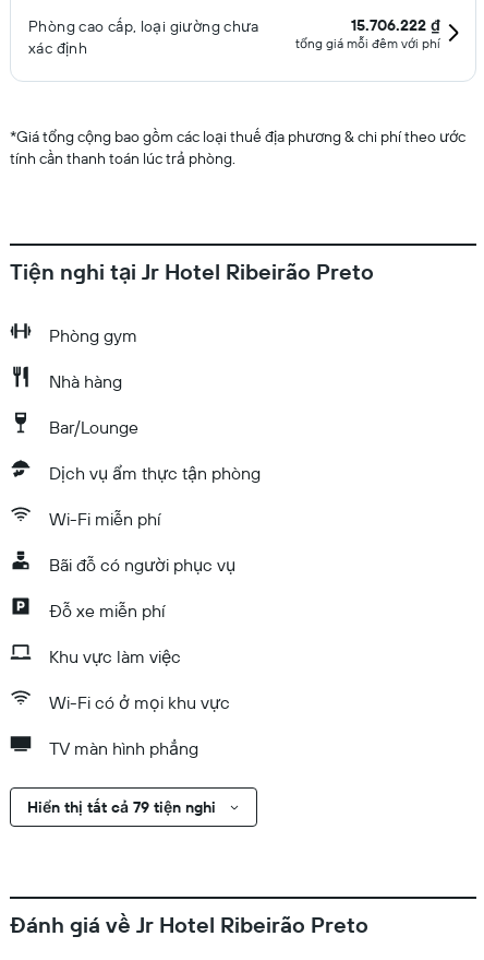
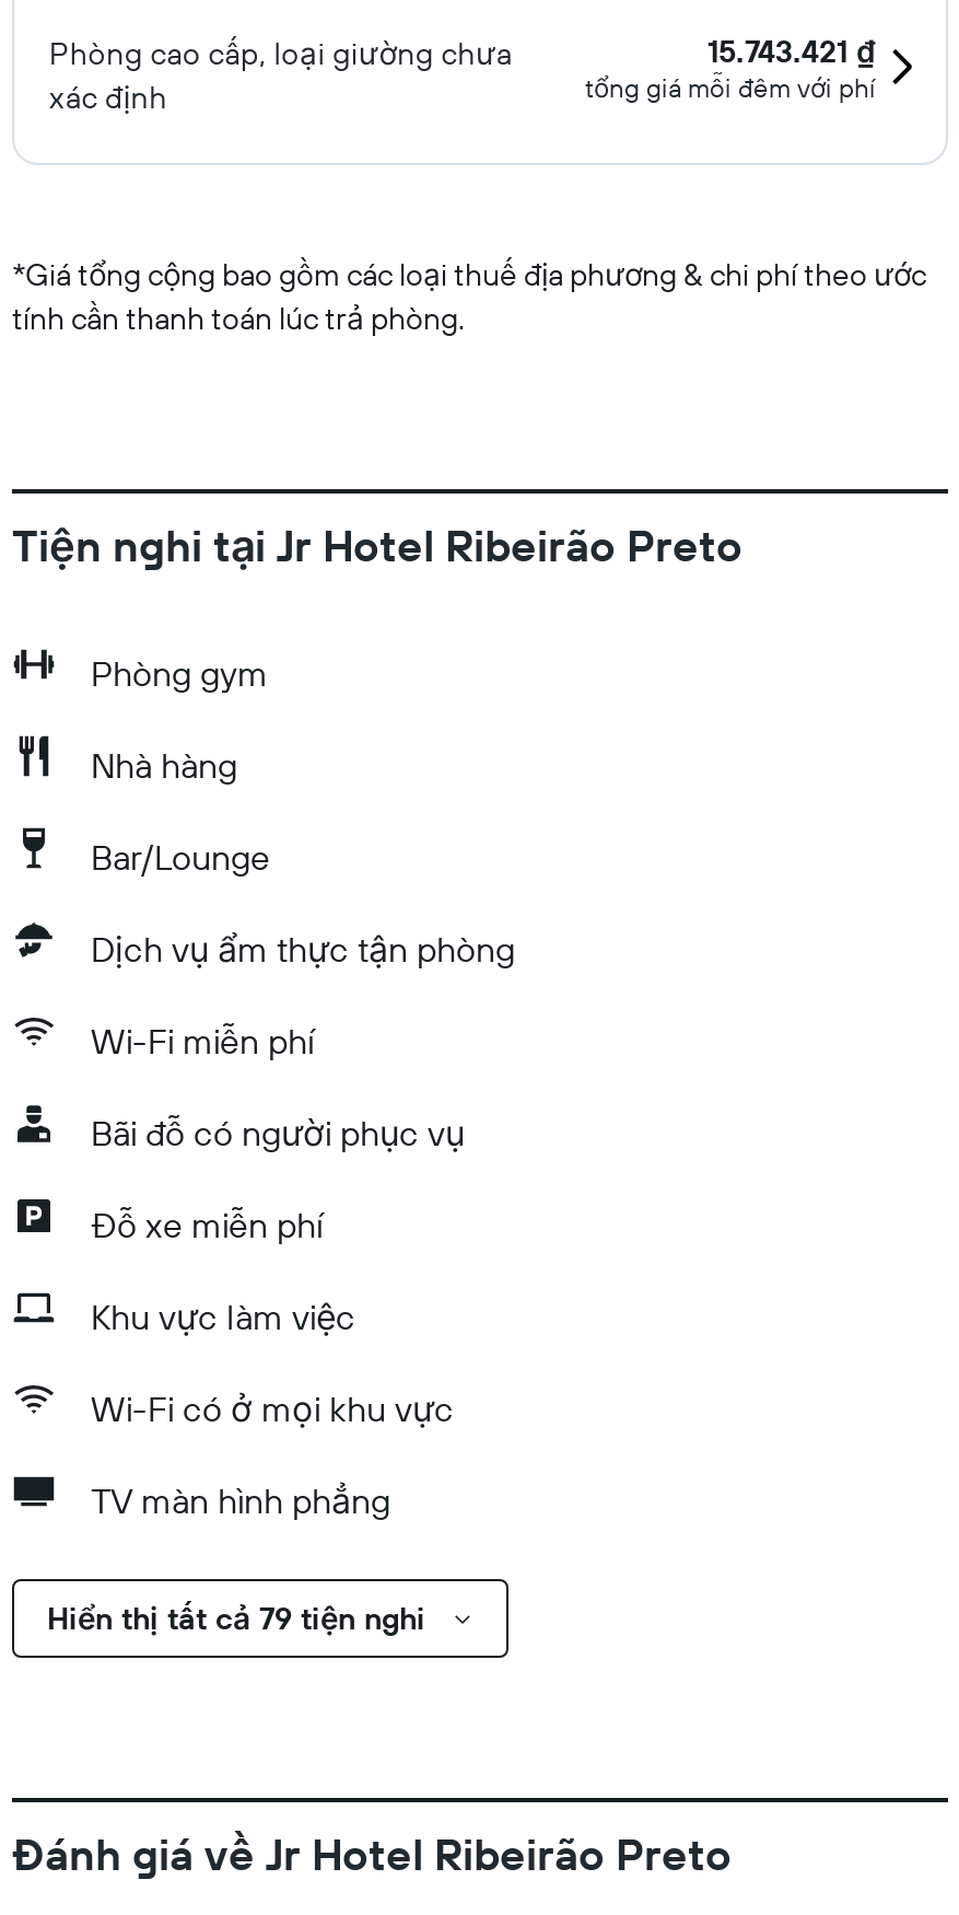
[351,15,440,35] 15.706.222 ₫ -> [707,32,876,71] 15.743.421 ₫

